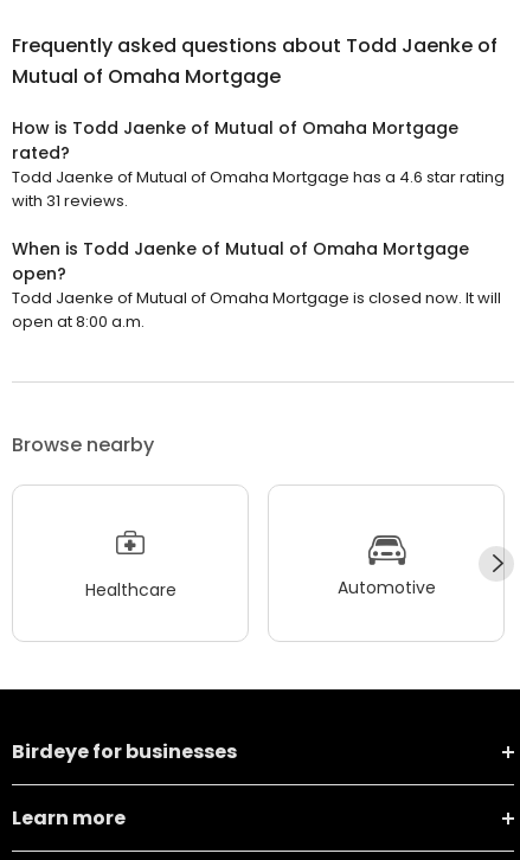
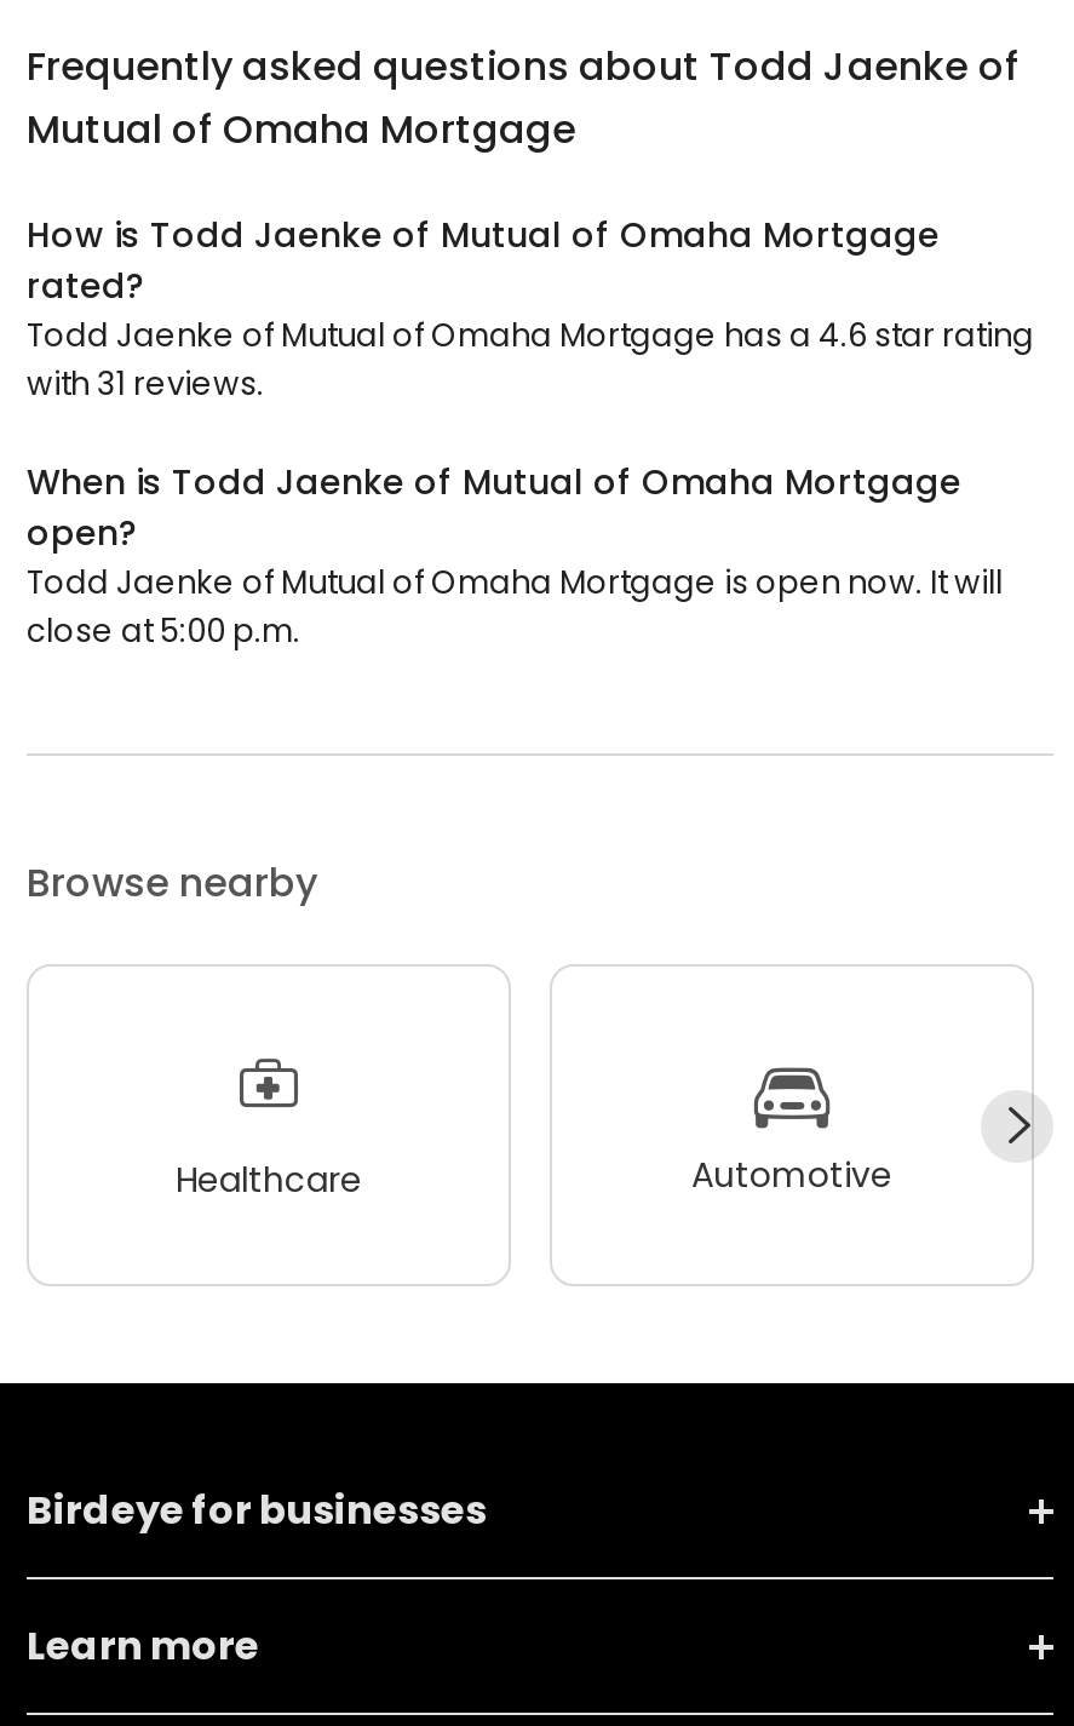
[12,287,501,309] Todd Jaenke of Mutual of Omaha Mortgage is closed now. It will -> [27,560,1003,606] Todd Jaenke of Mutual of Omaha Mortgage is open now. It will
[12,310,145,333] open at 8:00 a.m. -> [27,608,300,654] close at 5:00 p.m.

